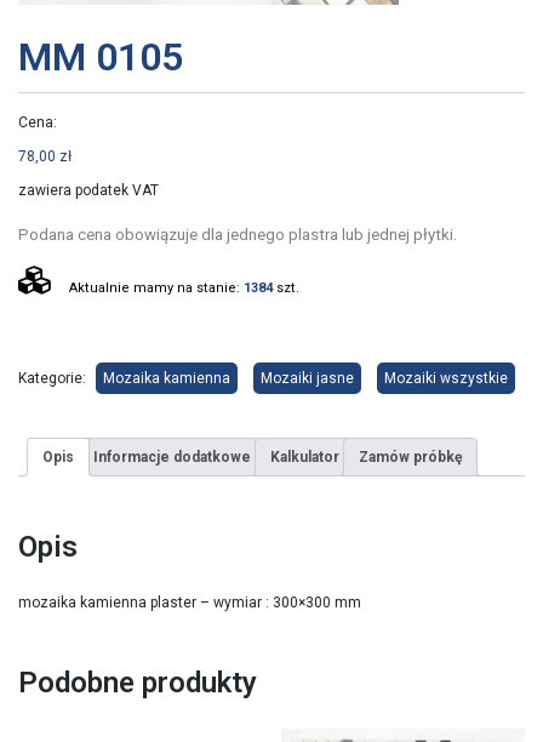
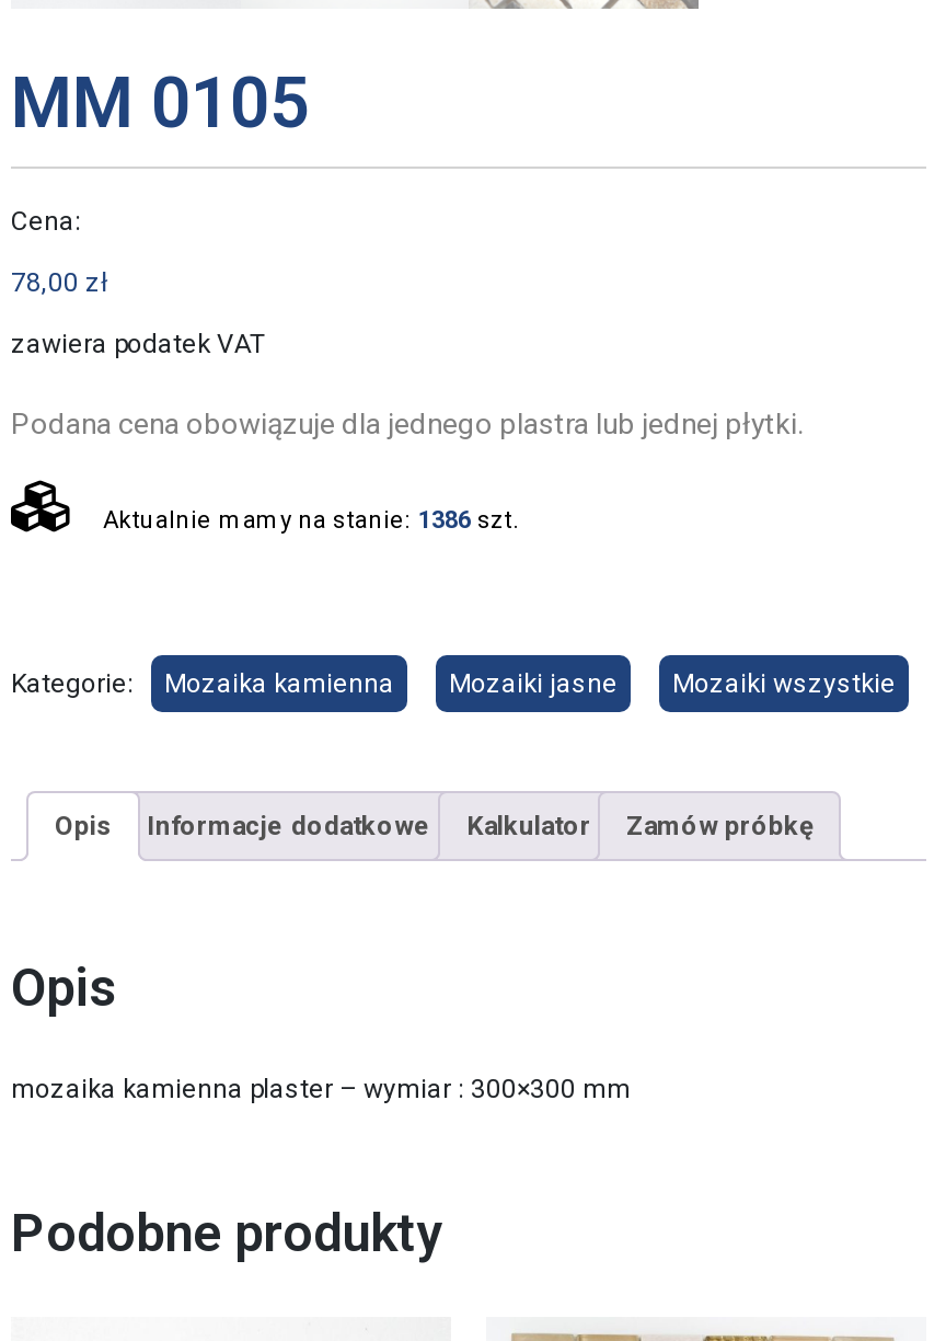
[69,280,299,296] Aktualnie mamy na stanie: 1384 szt. -> [103,507,519,535] Aktualnie mamy na stanie: 1386 szt.

